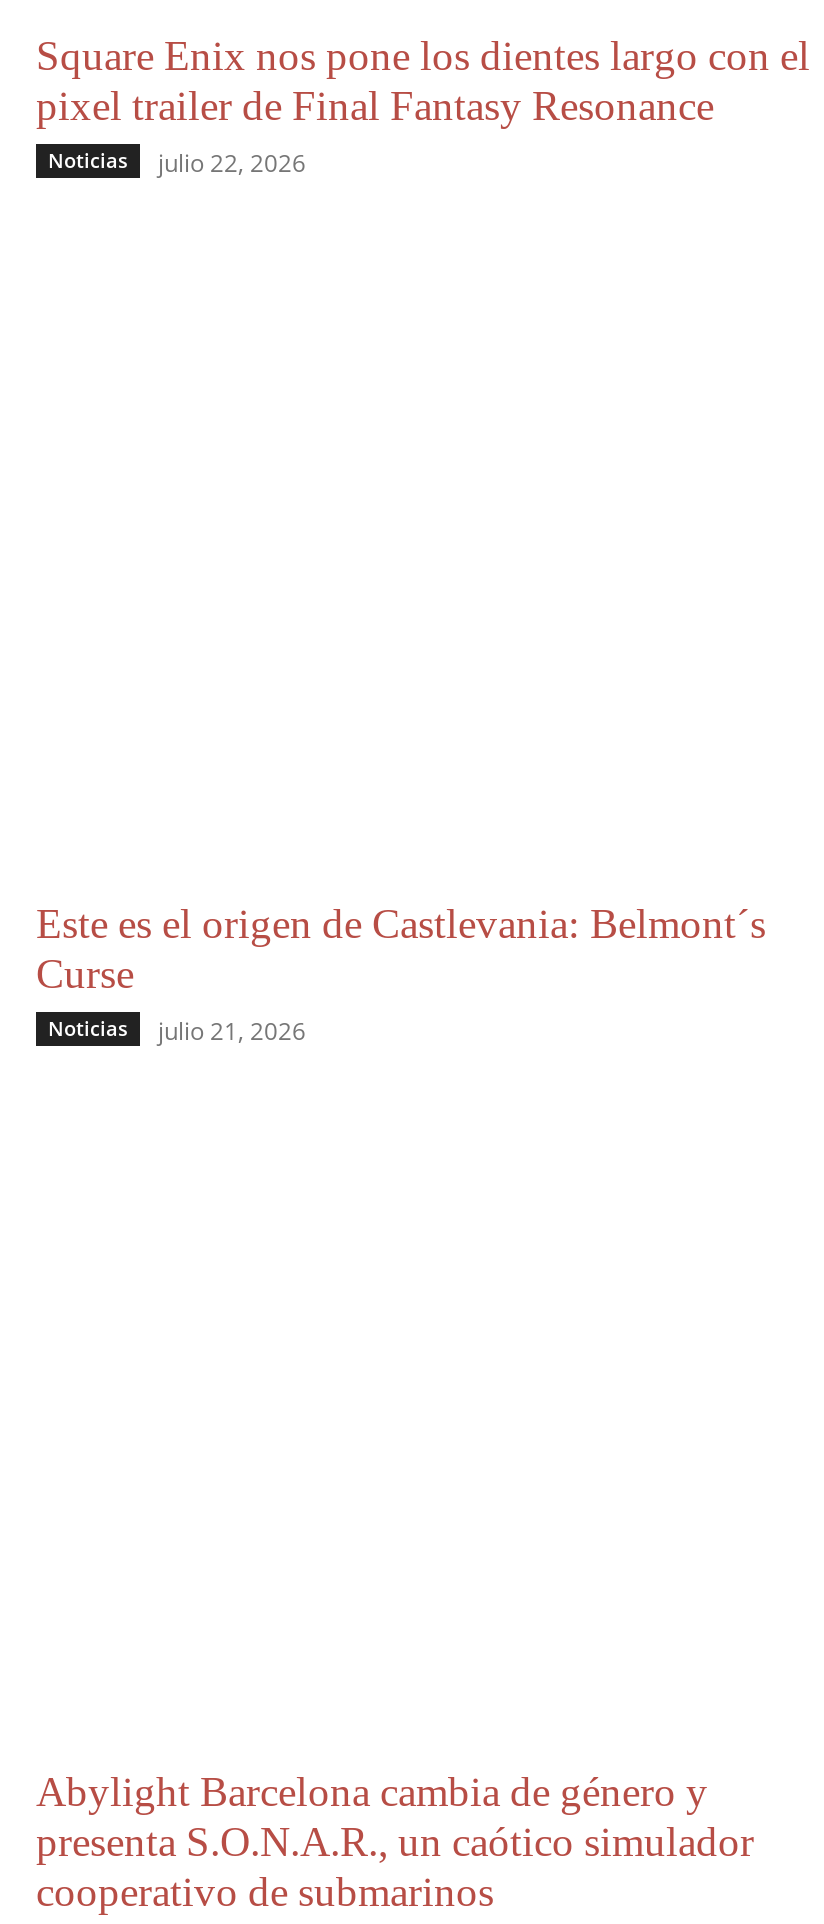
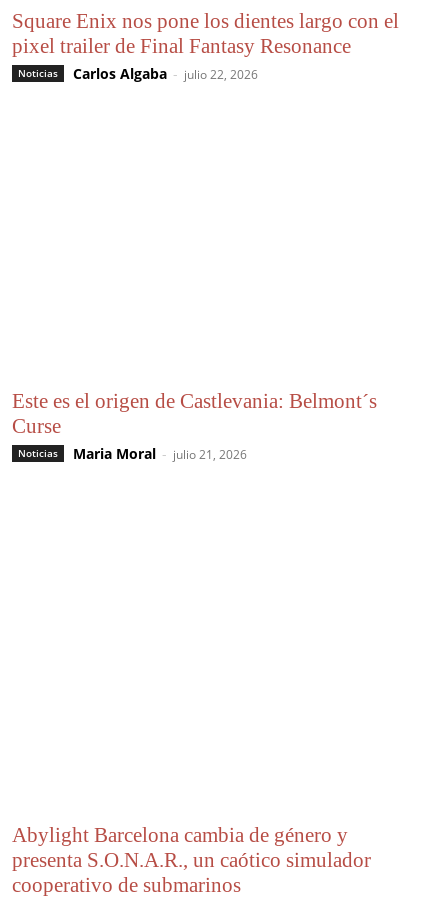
[158,146,306,180] julio 22, 2026 -> [73,64,258,83] Carlos Algaba - julio 22, 2026
[158,1014,306,1048] julio 21, 2026 -> [73,444,247,463] Maria Moral - julio 21, 2026

